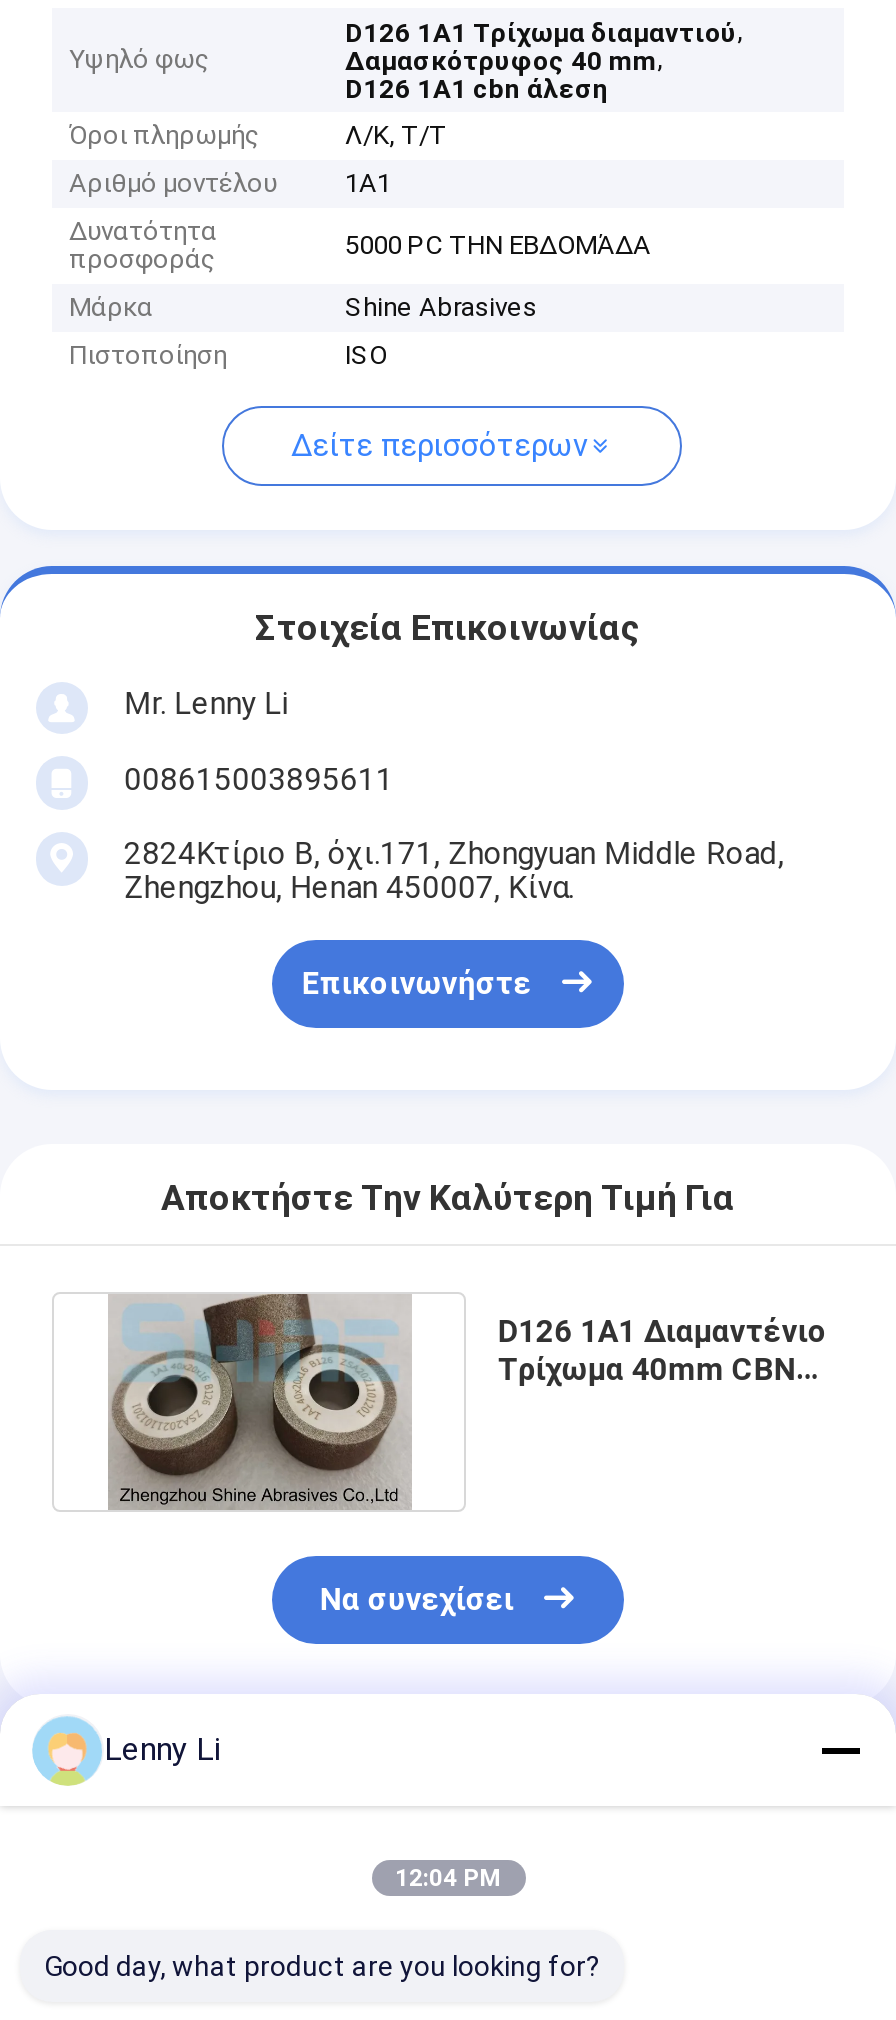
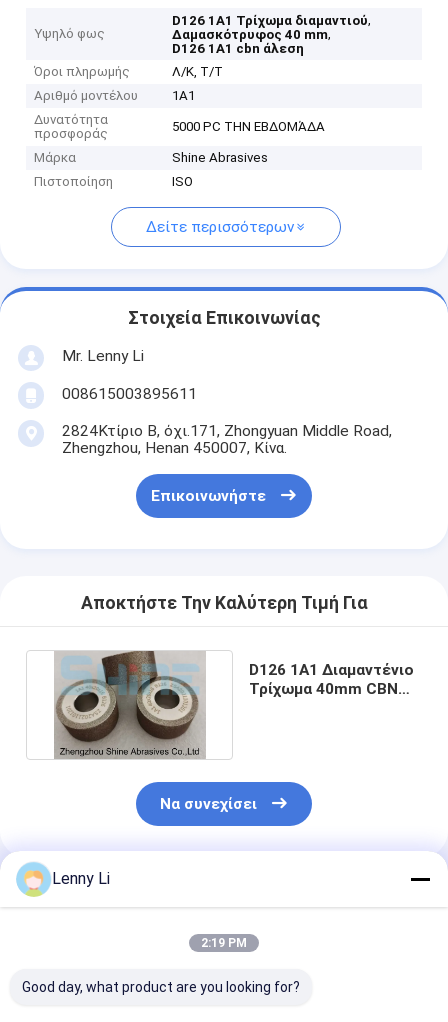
[395,1864,501,1892] 12:04 PM -> [201,936,247,950] 2:19 PM

